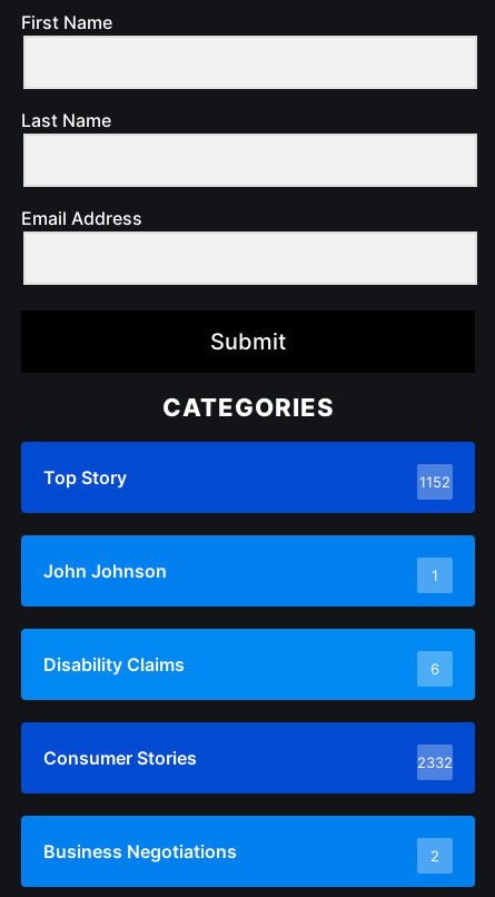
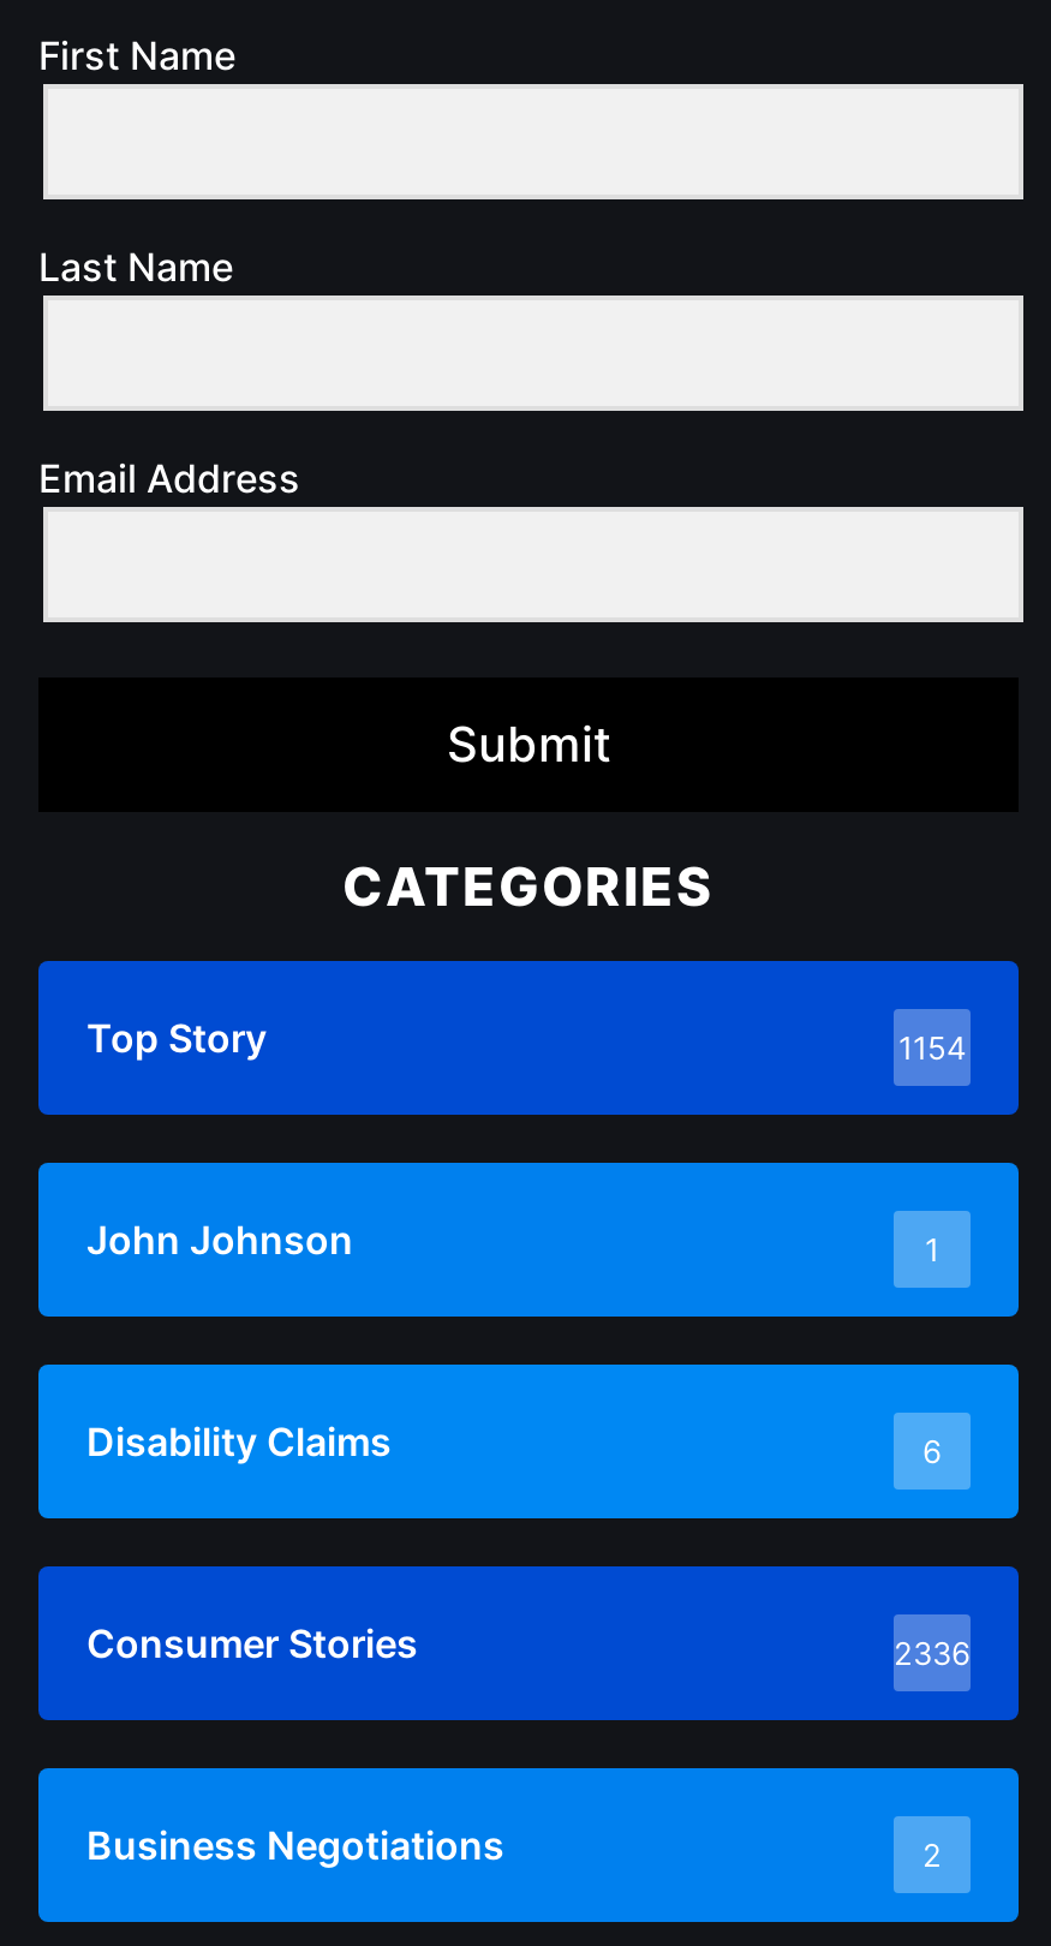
[419,473,451,491] 1152 -> [898,1028,966,1066] 1154
[417,753,453,771] 2332 -> [894,1633,971,1672] 2336

